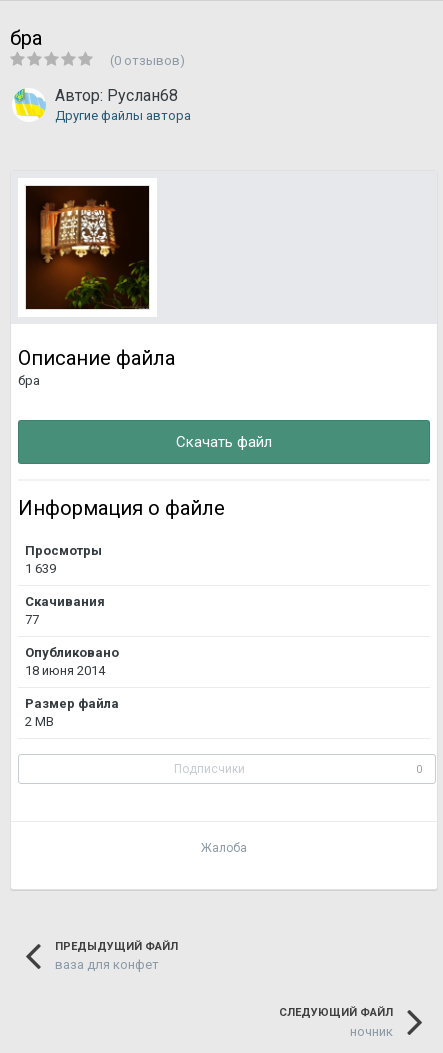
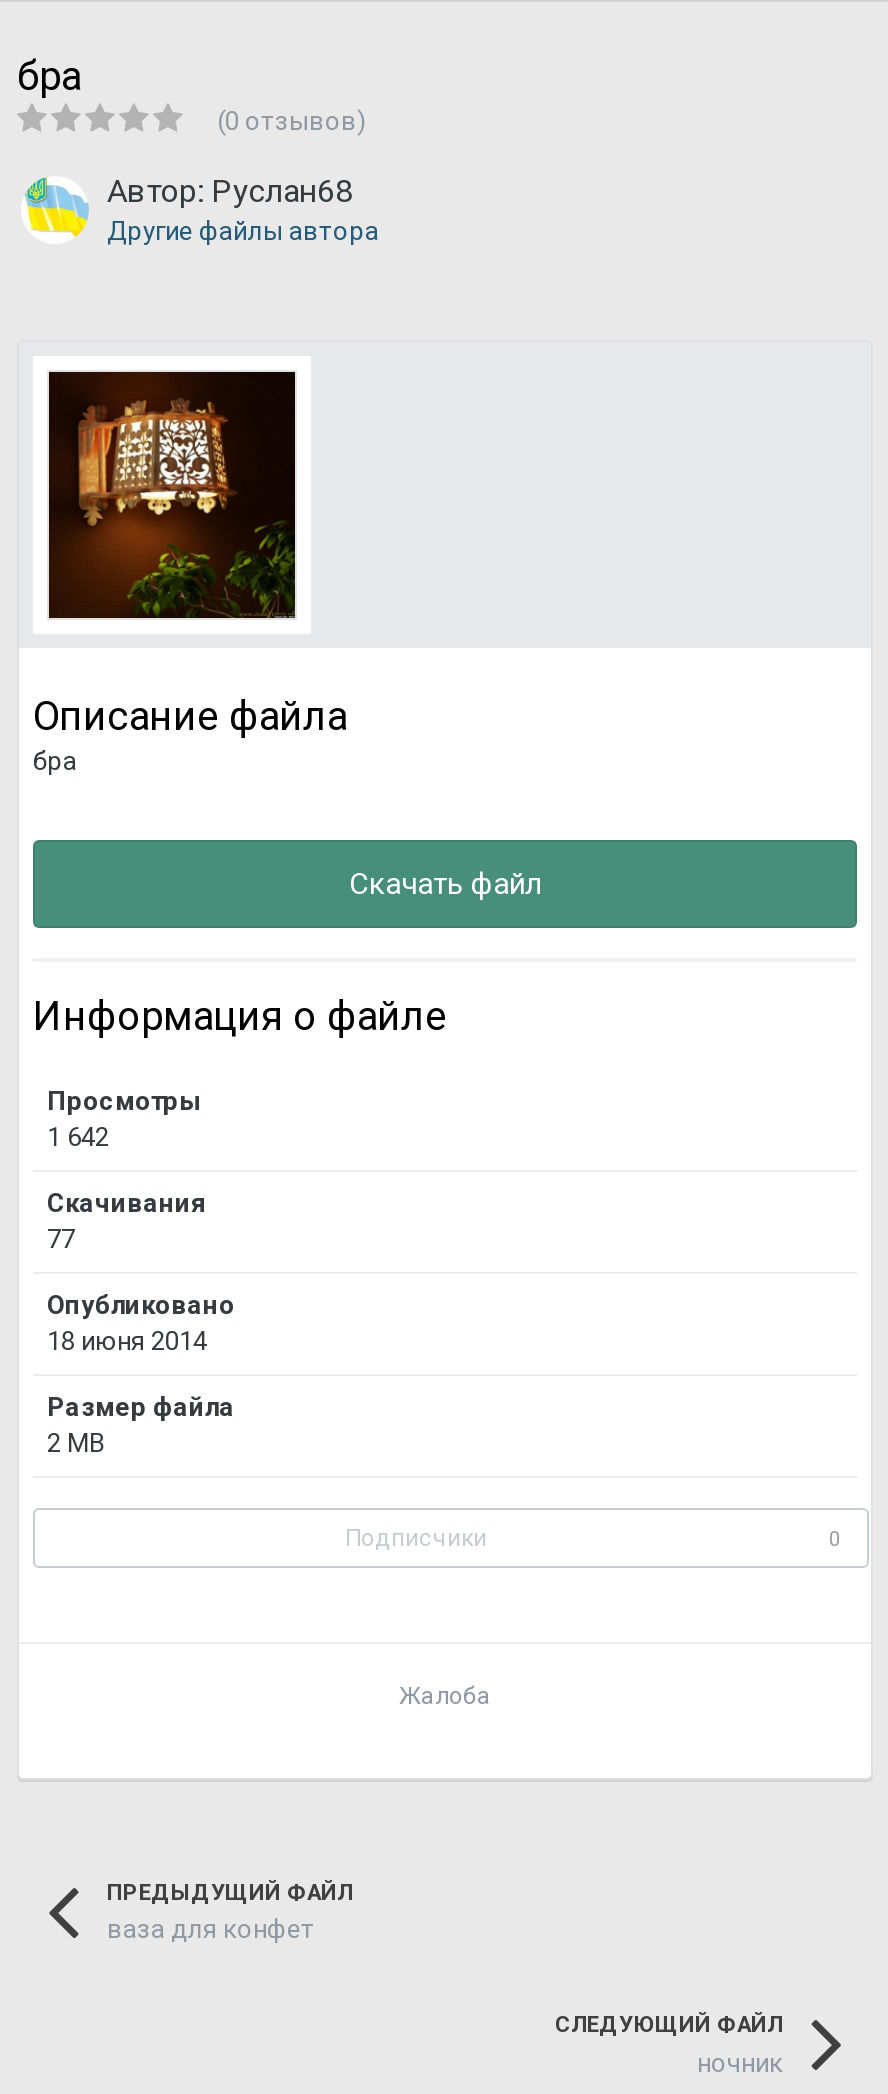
[25,561,56,576] 1 639 -> [47,1121,109,1151] 1 642

